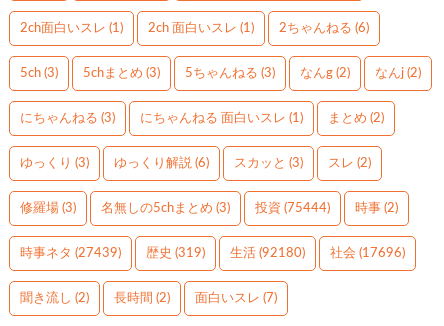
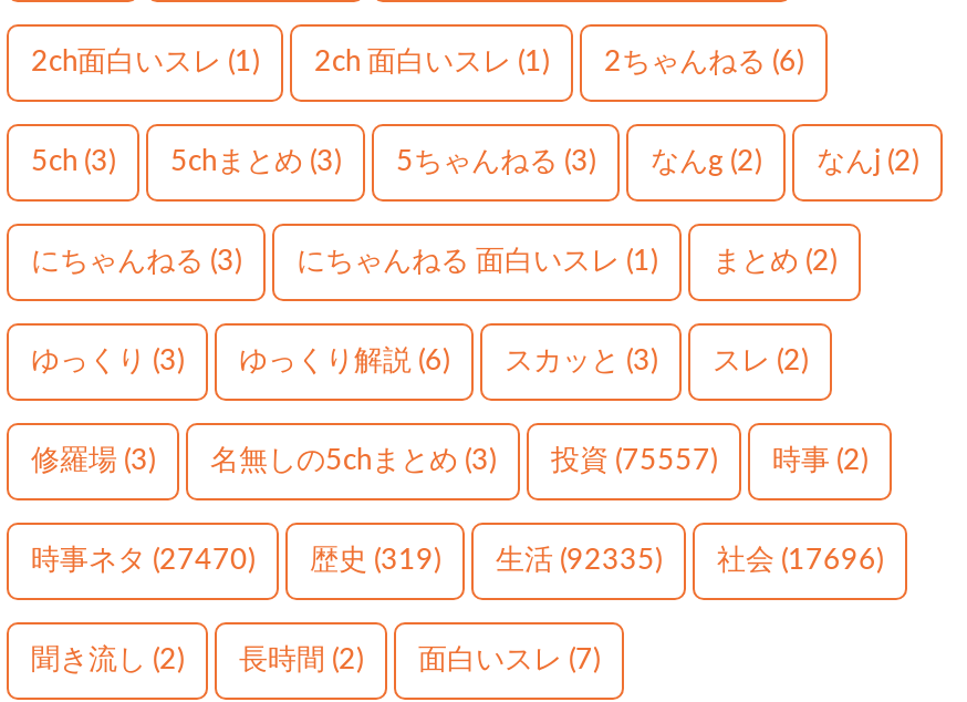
[255,202,330,215] 投資(75444) -> [551,447,717,476] 投資(75557)
[20,247,121,260] 時事ネタ(27439) -> [31,547,254,576] 時事ネタ(27470)
[230,247,305,260] 生活(92180) -> [496,547,662,576] 生活(92335)

